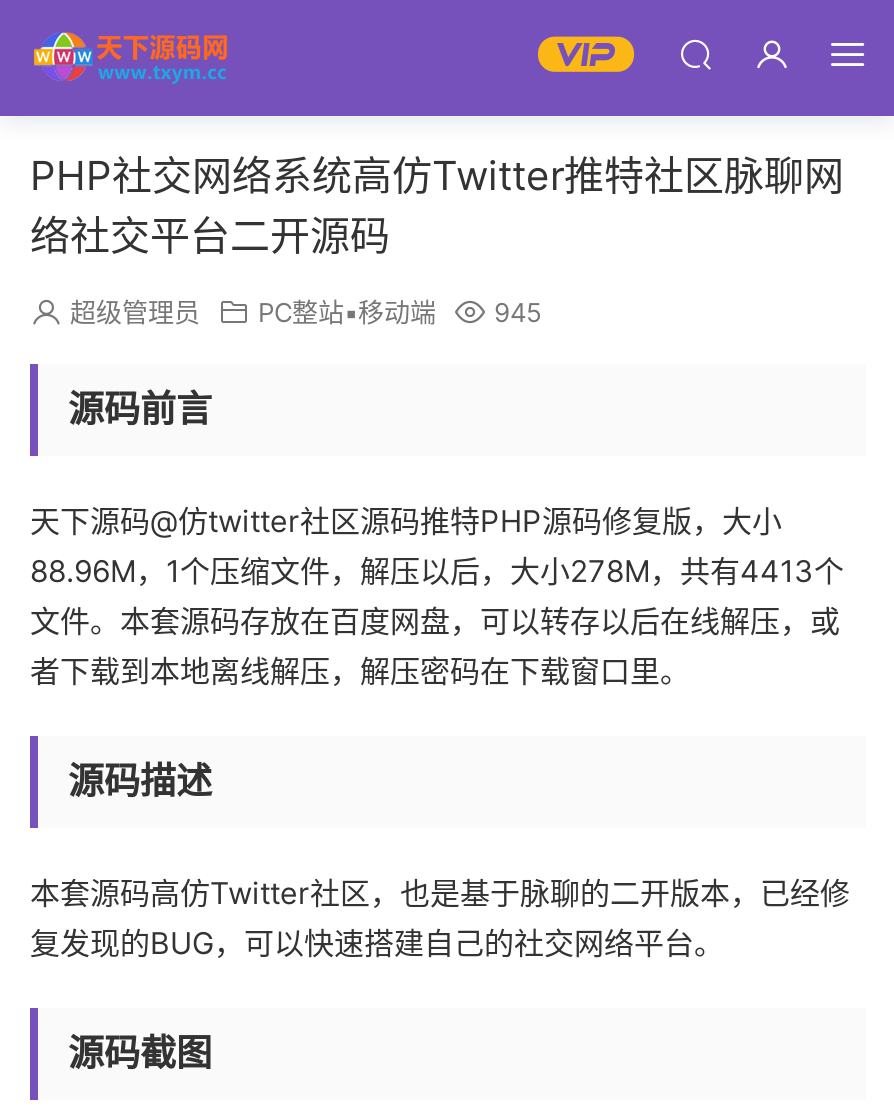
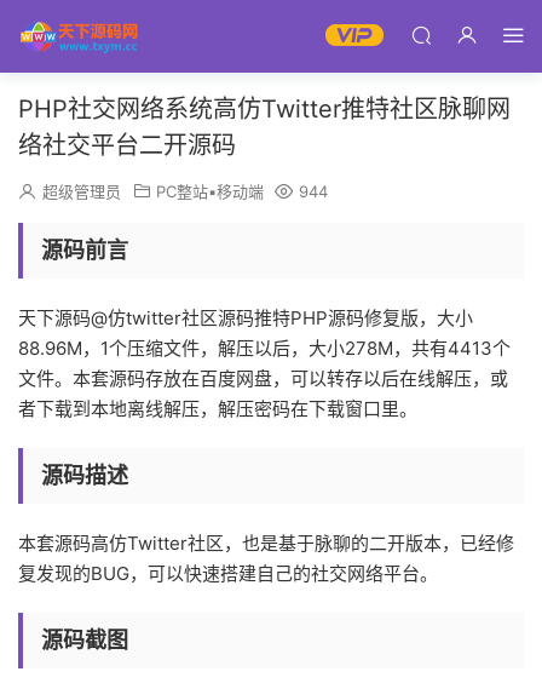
[486,296,542,328] 945 -> [294,182,328,201] 944

